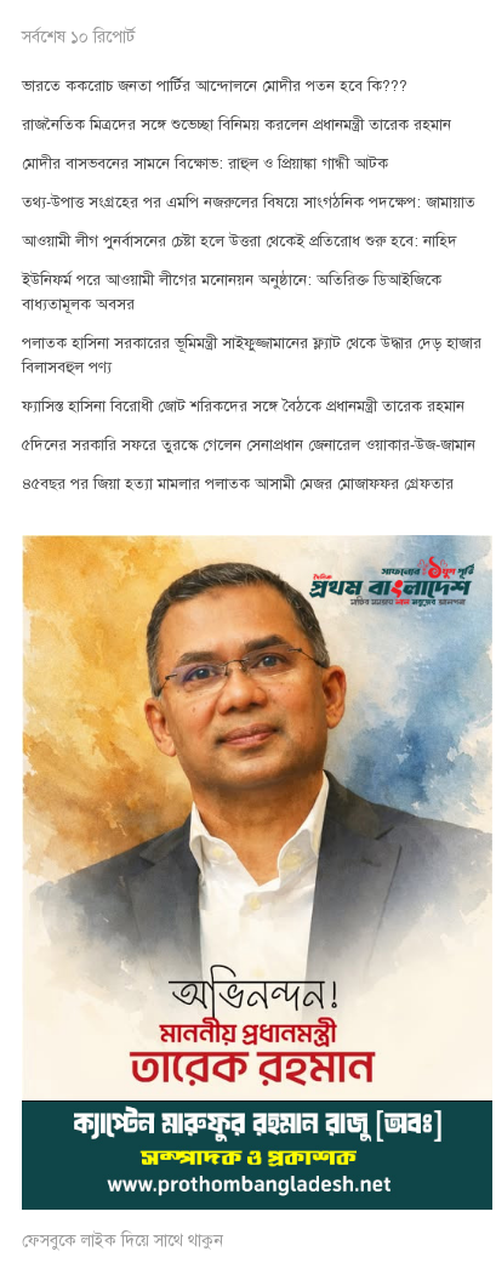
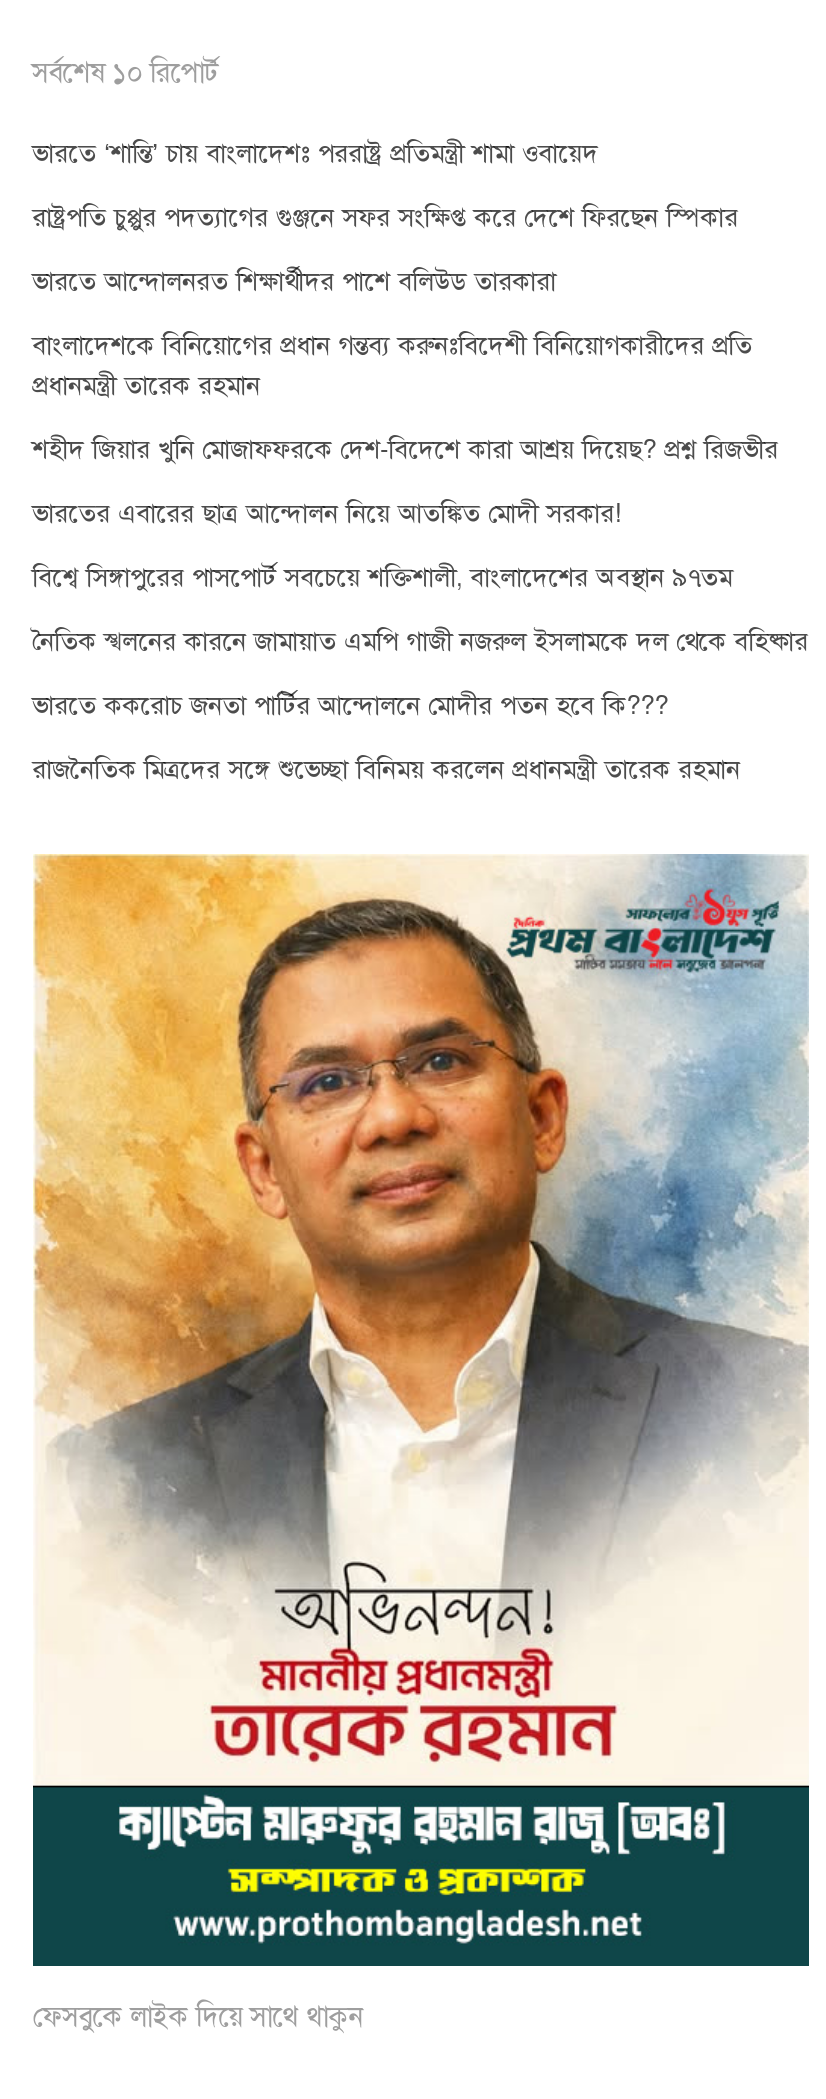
none -> [32,138,808,658] ভারতে ‘শান্তি’ চায় বাংলাদেশঃ পররাষ্ট্র প্রতিমন্ত্রী শামা ওবায়েদ | রাষ্ট্রপতি চুপ্পুর পদত্যাগের গুঞ্জনে সফর সংক্ষিপ্ত করে দেশে ফিরছেন স্পিকার | ভারতে আন্দোলনরত শিক্ষার্থীদর পাশে বলিউড তারকারা | বাংলাদেশকে বিনিয়োগের প্রধান গন্তব্য করুনঃবিদেশী বিনিয়োগকারীদের প্রতি | প্রধানমন্ত্রী তারেক রহমান | শহীদ জিয়ার খুনি মোজাফফরকে দেশ-বিদেশে কারা আশ্রয় দিয়েছ? প্রশ্ন রিজভীর | ভারতের এবারের ছাত্র আন্দোলন নিয়ে আতঙ্কিত মোদী সরকার! | বিশ্বে সিঙ্গাপুরের পাসপোর্ট সবচেয়ে শক্তিশালী, বাংলাদেশের অবস্থান ৯৭তম | নৈতিক স্খলনের কারনে জামায়াত এমপি গাজী নজরুল ইসলামকে দল থেকে বহিষ্কার
moved [21,76,451,135] -> [32,690,740,786]: ভারতে ককরোচ জনতা পার্টির আন্দোলনে মোদীর পতন হবে কি??? | রাজনৈতিক মিত্রদের সঙ্গে শুভেচ্ছা বিনিময় করলেন প্রধানমন্ত্রী তারেক রহমান
[21,154,481,494] মোদীর বাসভবনের সামনে বিক্ষোভ: রাহুল ও প্রিয়াঙ্কা গান্ধী আটক | তথ্য-উপাত্ত সংগ্রহের পর এমপি নজরুলের বিষয়ে সাংগঠনিক পদক্ষেপ: জামায়াত | আওয়ামী লীগ পুনর্বাসনের চেষ্টা হলে উত্তরা থেকেই প্রতিরোধ শুরু হবে: নাহিদ | ইউনিফর্ম পরে আওয়ামী লীগের মনোনয়ন অনুষ্ঠানে: অতিরিক্ত ডিআইজিকে | বাধ্যতামূলক অবসর | পলাতক হাসিনা সরকারের ভূমিমন্ত্রী সাইফুজ্জামানের ফ্ল্যাট থেকে উদ্ধার দেড় হাজার | বিলাসবহুল পণ্য | ফ্যাসিস্ত হাসিনা বিরোধী জোট শরিকদের সঙ্গে বৈঠকে প্রধানমন্ত্রী তারেক রহমান | ৫দিনের সরকারি সফরে তুরস্কে গেলেন সেনাপ্রধান জেনারেল ওয়াকার-উজ-জামান | ৪৫বছর পর জিয়া হত্যা মামলার পলাতক আসামী মেজর মোজাফফর গ্রেফতার -> none

